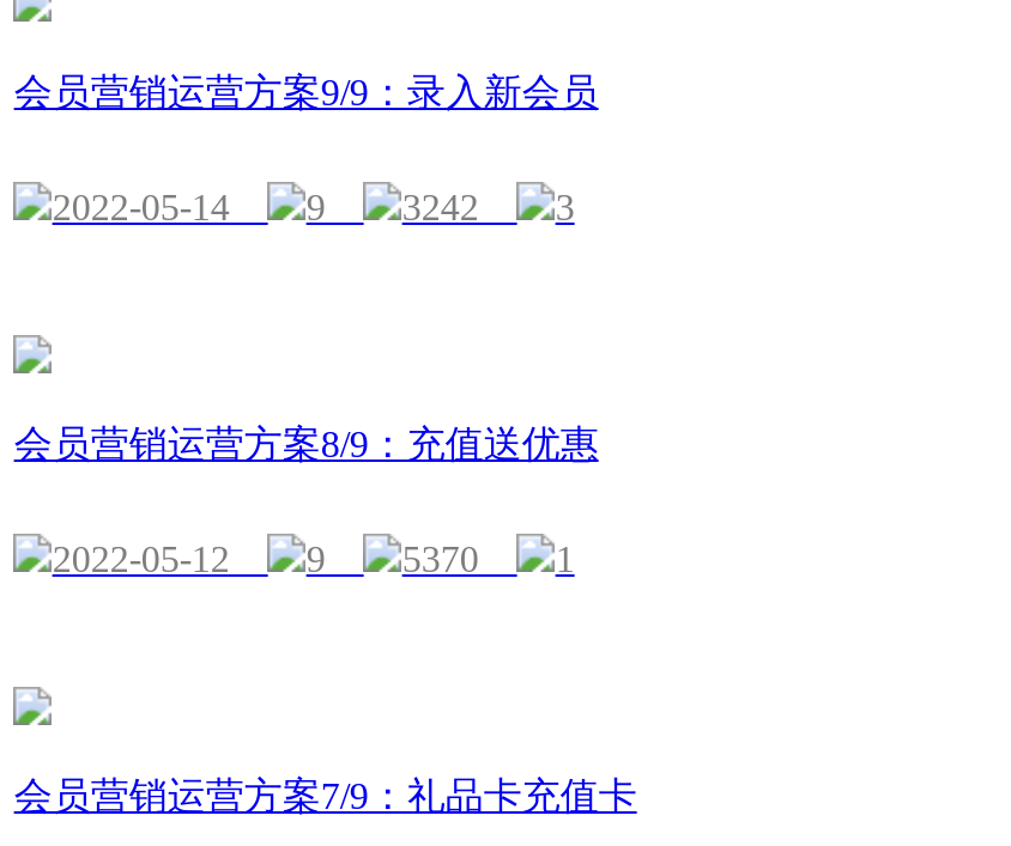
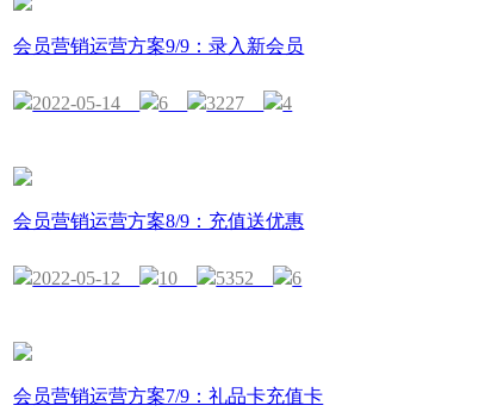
[306,185,364,226] 9 -> [159,92,187,113] 6
[402,185,517,226] 3242 -> [206,92,264,113] 3227
[555,185,574,226] 3 -> [283,92,292,113] 4
[306,537,364,578] 9 -> [159,267,197,288] 10
[402,537,517,578] 5370 -> [216,267,273,288] 5352
[555,537,574,578] 1 -> [292,267,302,288] 6

